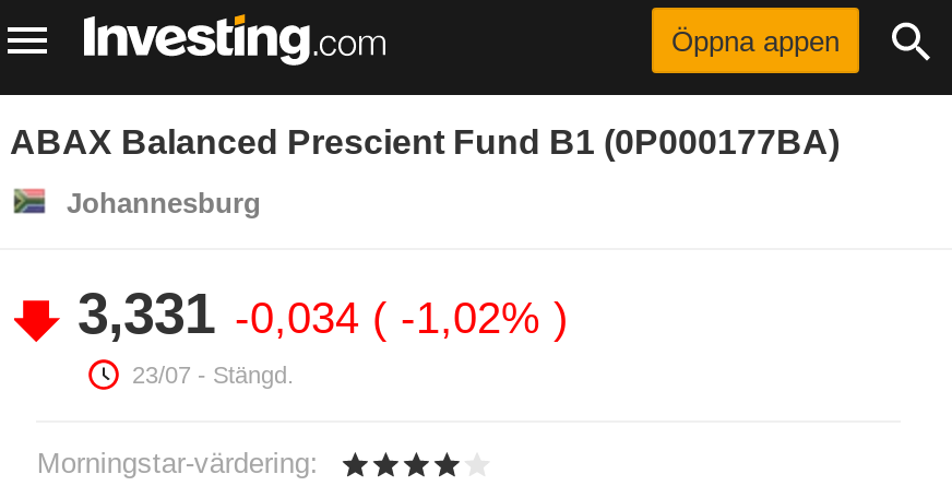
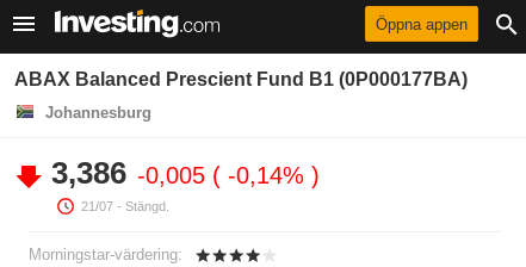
[78,281,554,346] 3,331 -0,034 -1,02% -> [51,155,311,191] 3,386 -0,005 -0,14%
[132,361,294,388] 23/07 - Stängd. -> [81,199,169,213] 21/07 - Stängd.

